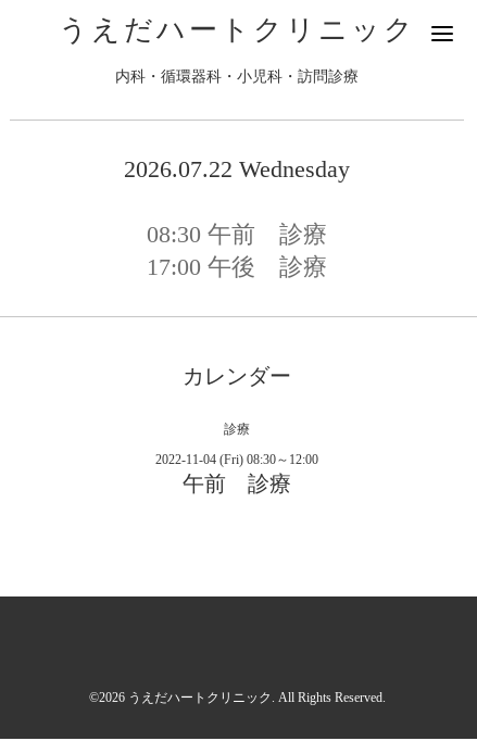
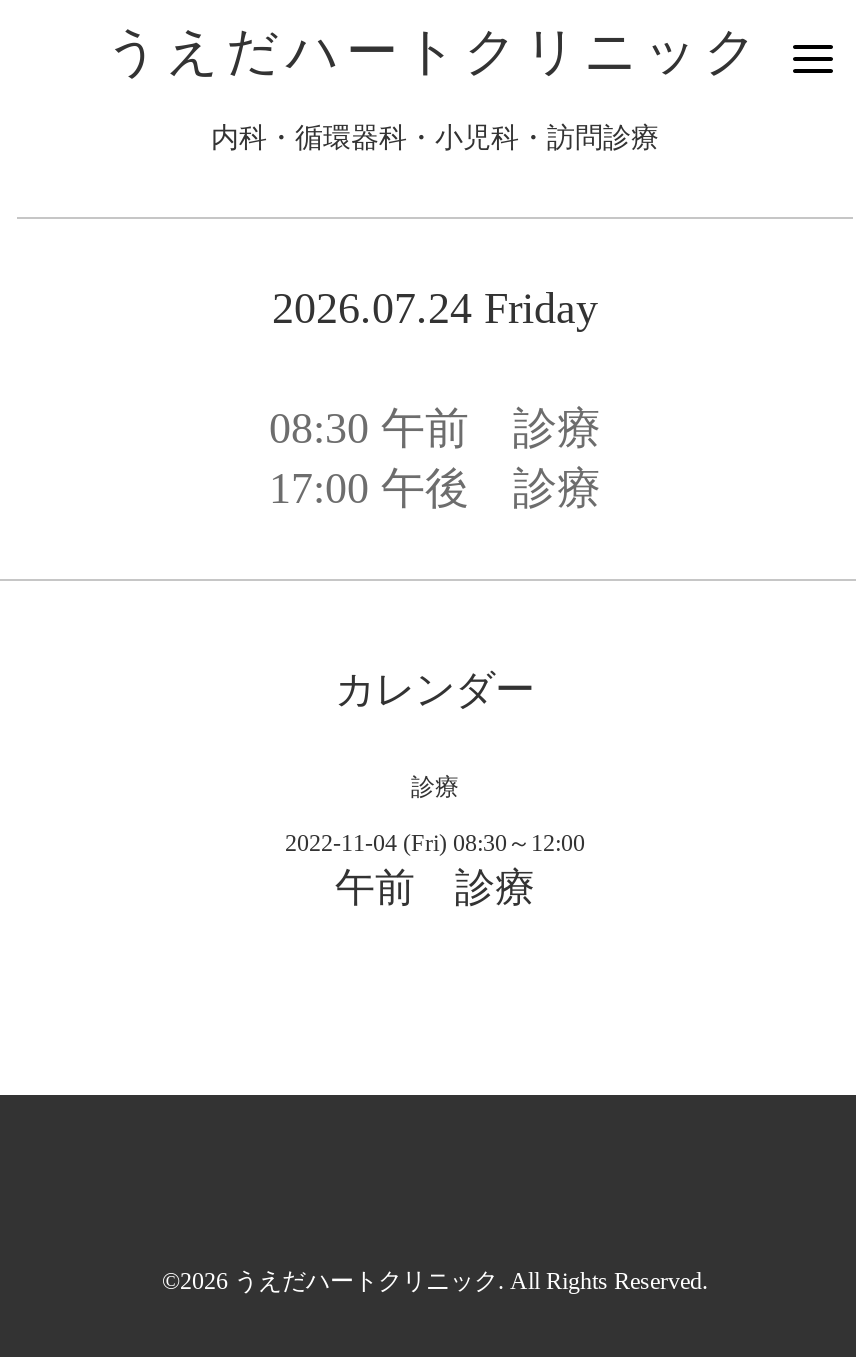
[124,155,350,183] 2026.07.22 Wednesday -> [272,283,598,333] 2026.07.24 Friday

